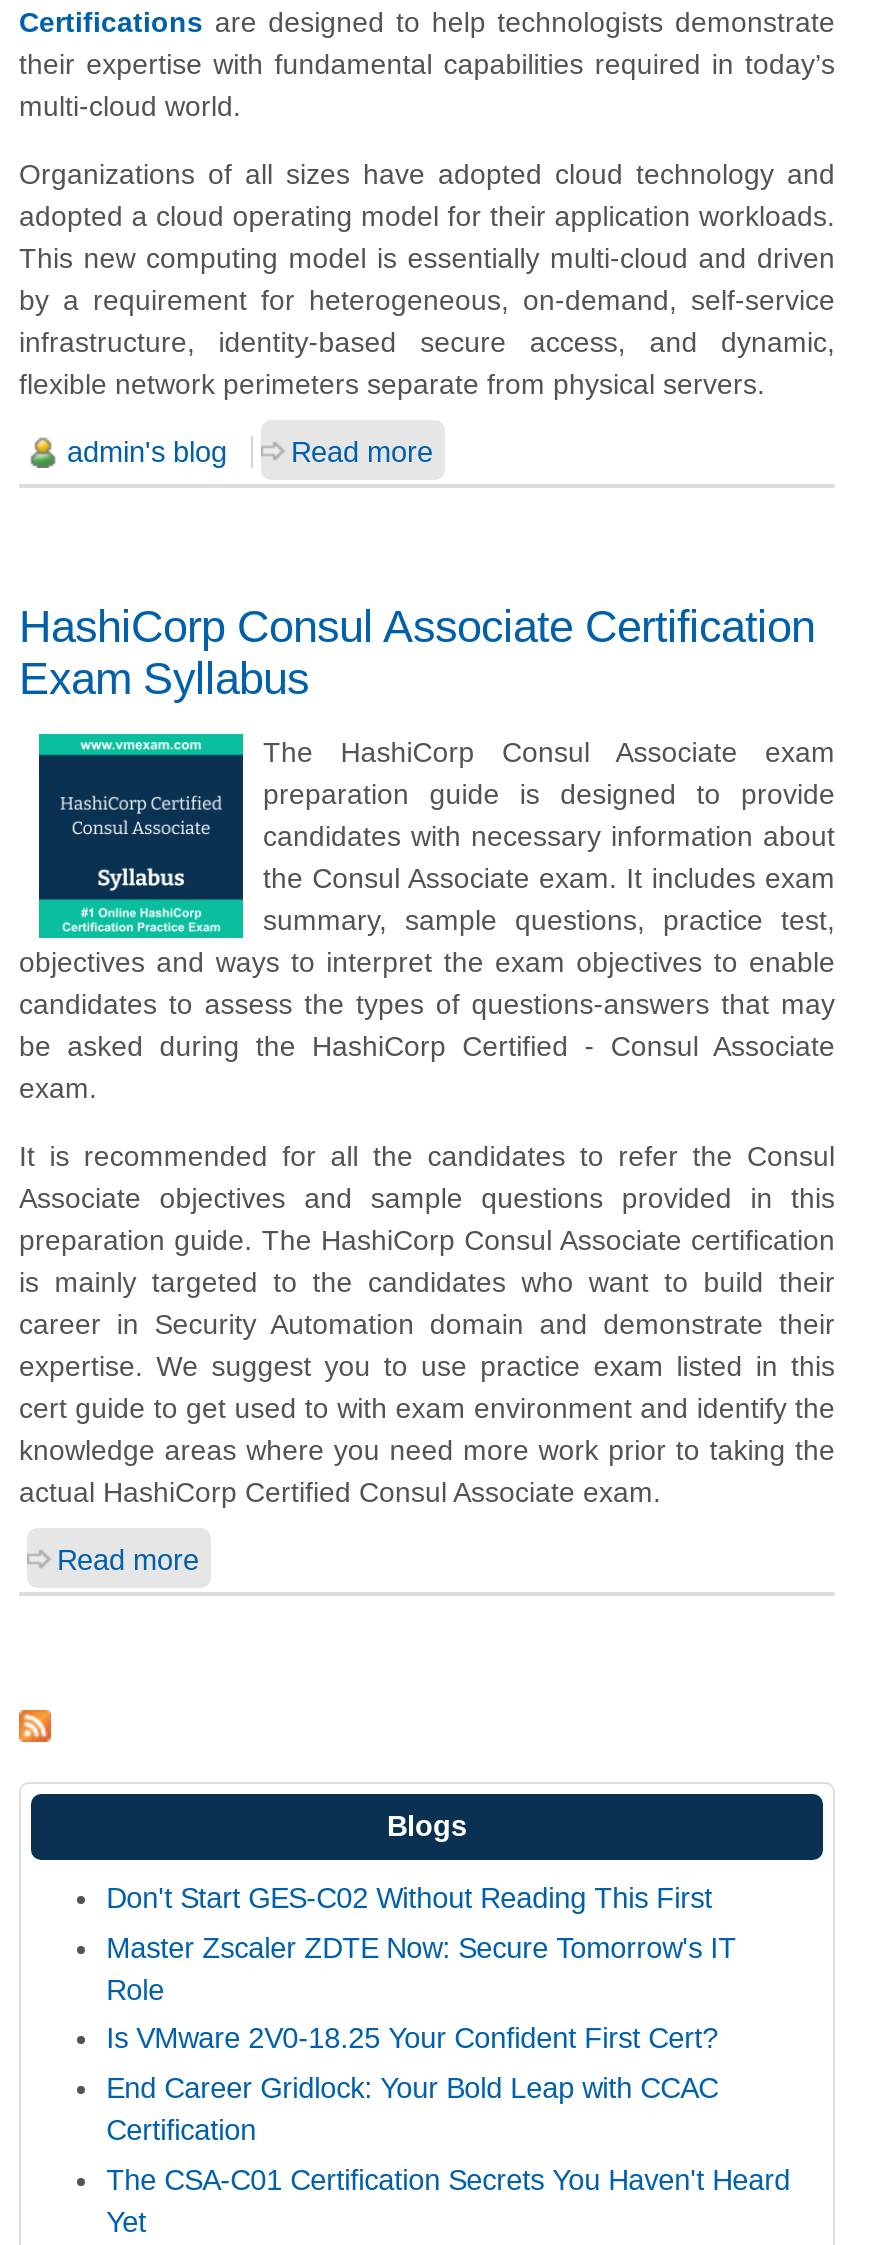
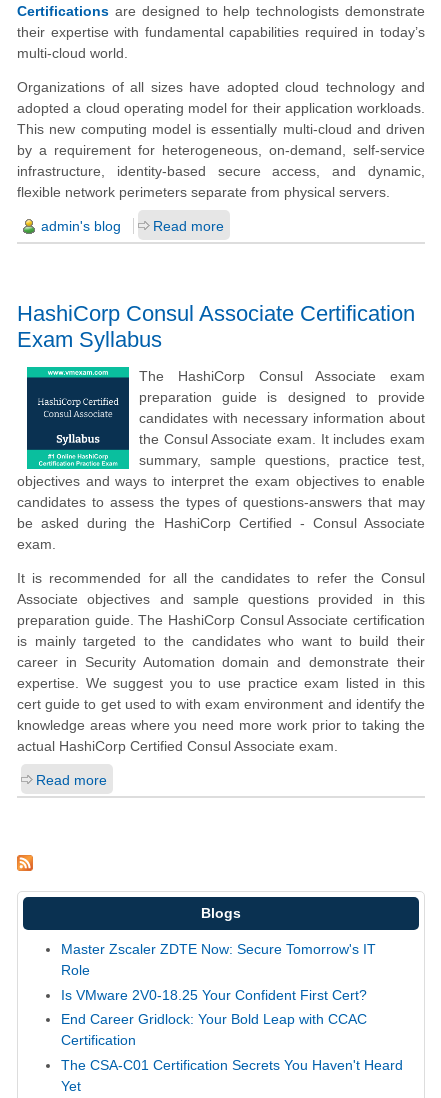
[106,1882,712,1914] Don't Start GES-C02 Without Reading This First -> none

